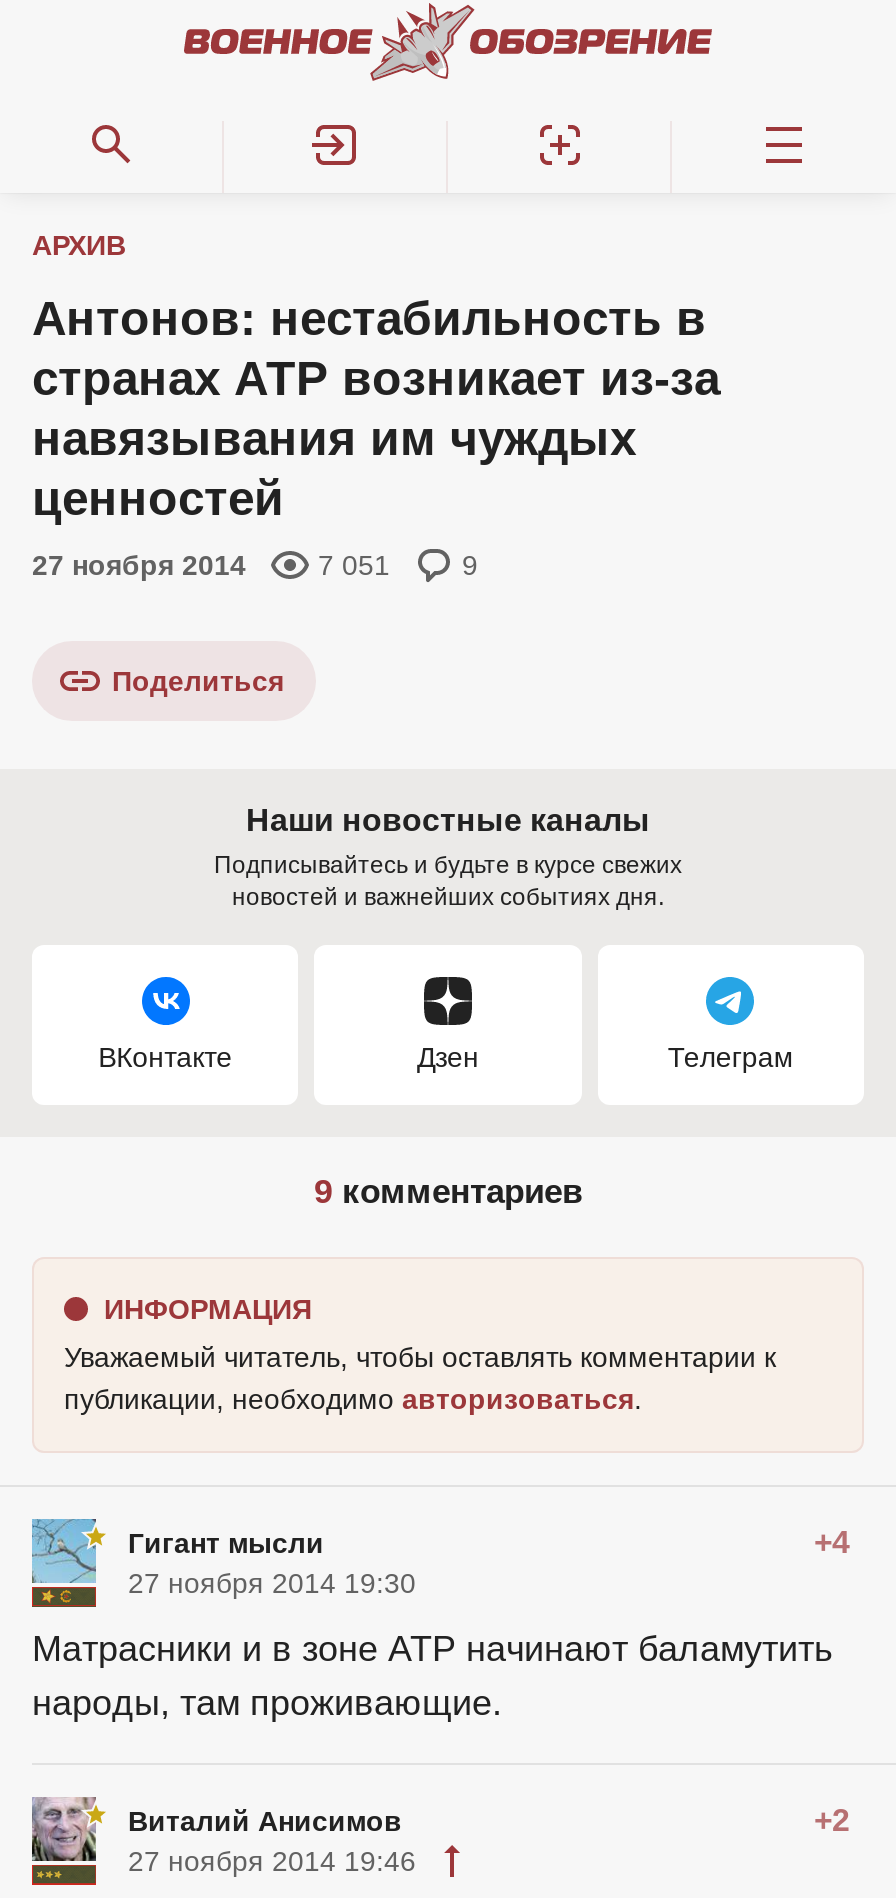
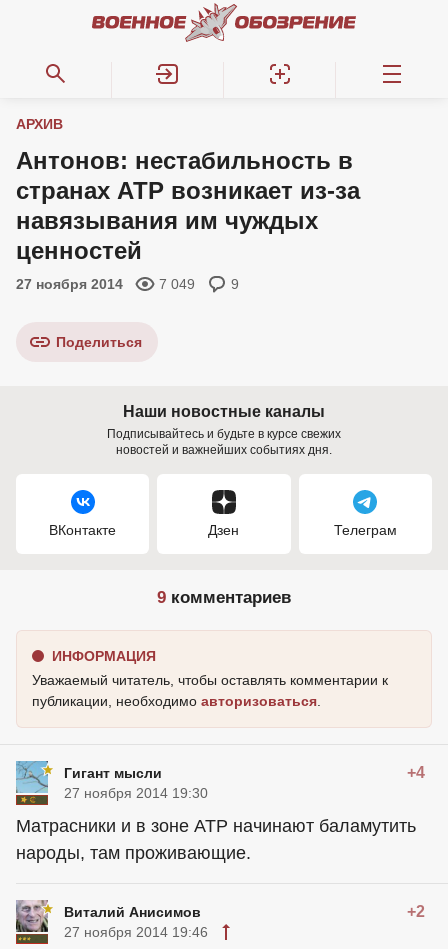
[318,549,390,581] 7 051 -> [159,276,195,292] 7 049

